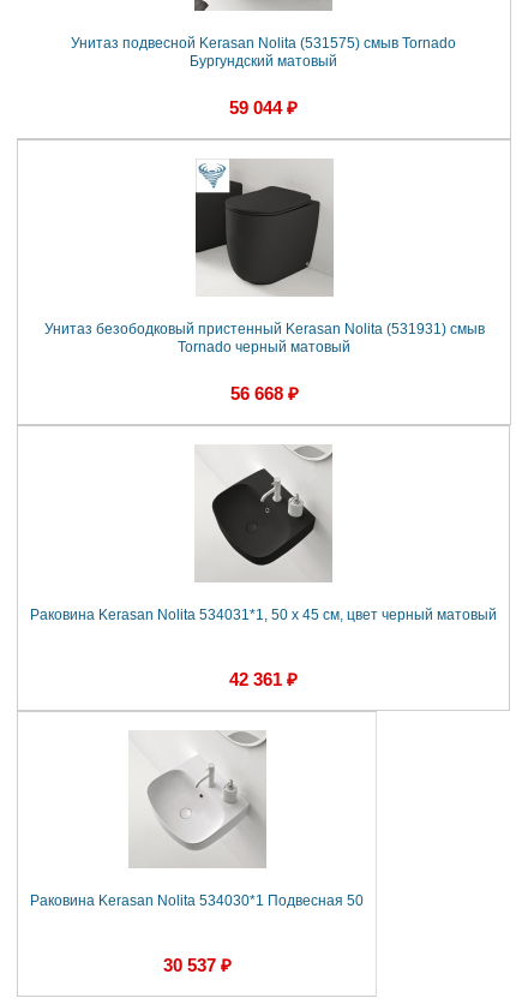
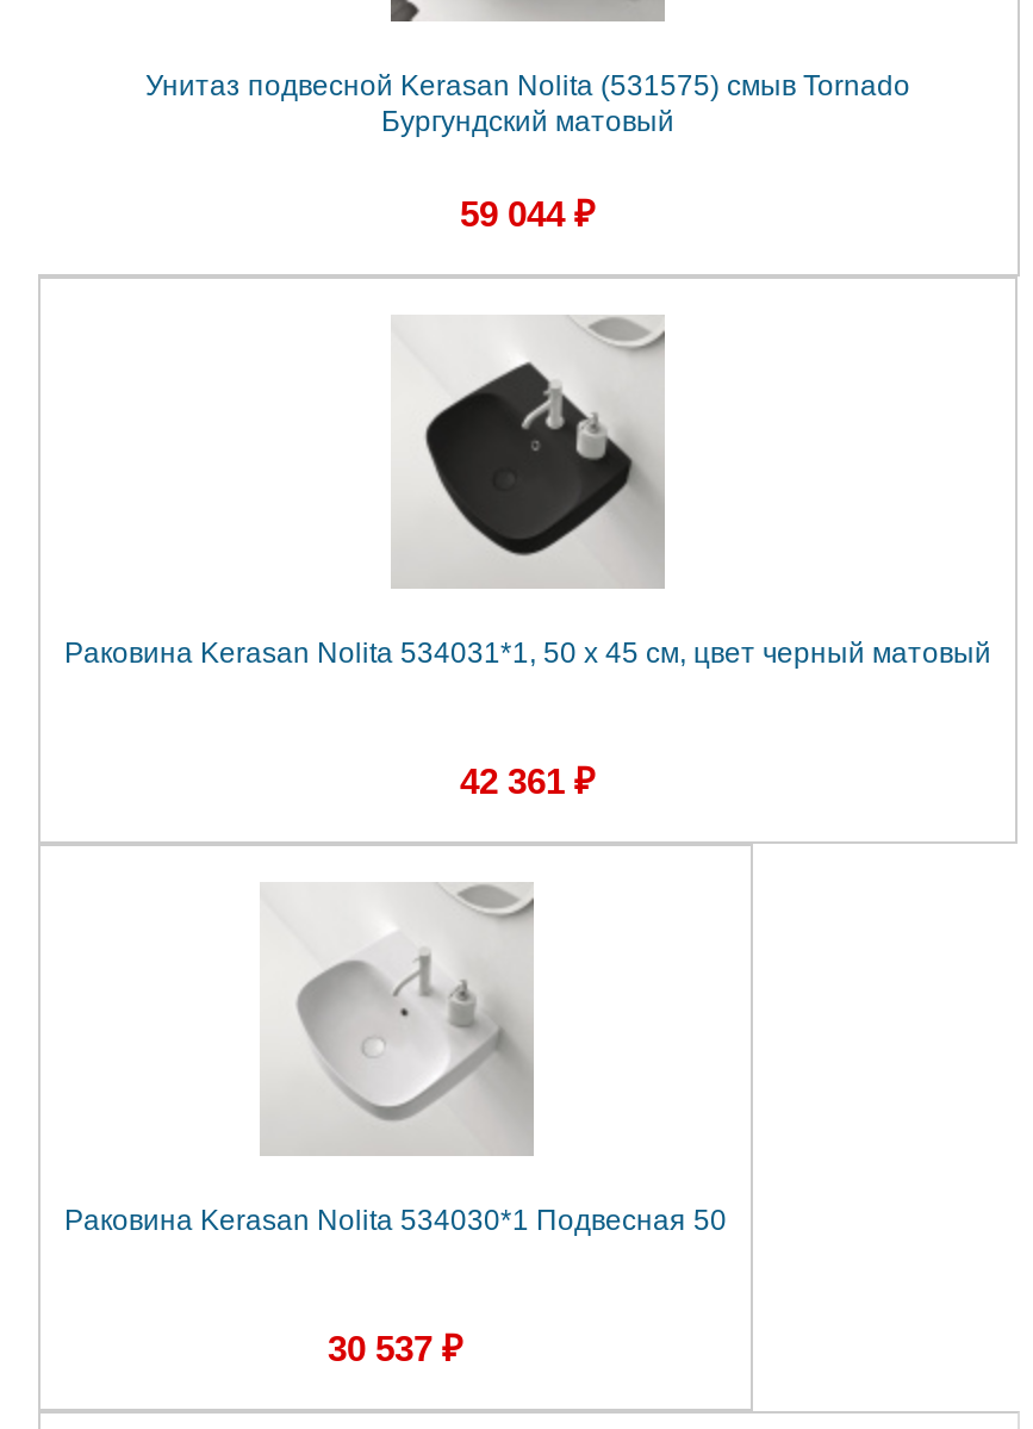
[44,162,484,404] [image] | Унитаз безободковый пристенный Kerasan Nolita (531931) смыв | Tornado черный матовый | 56 668 ₽ -> none

